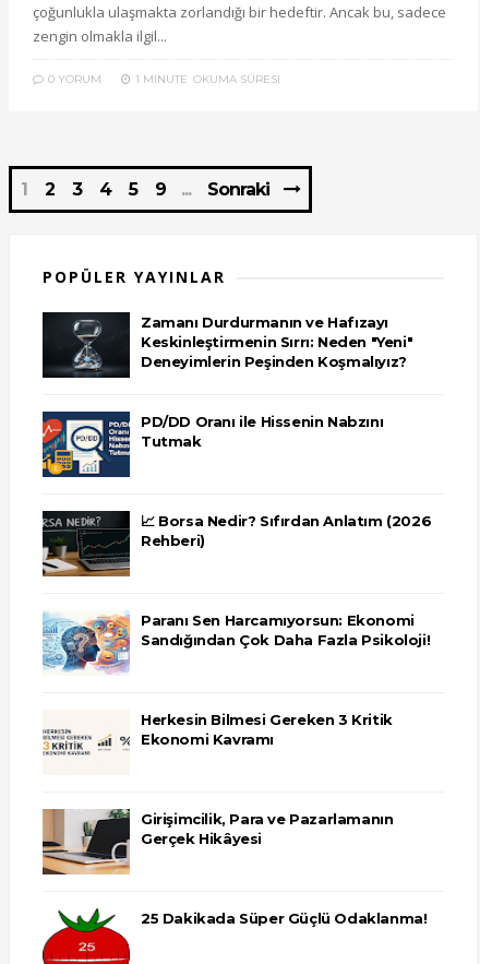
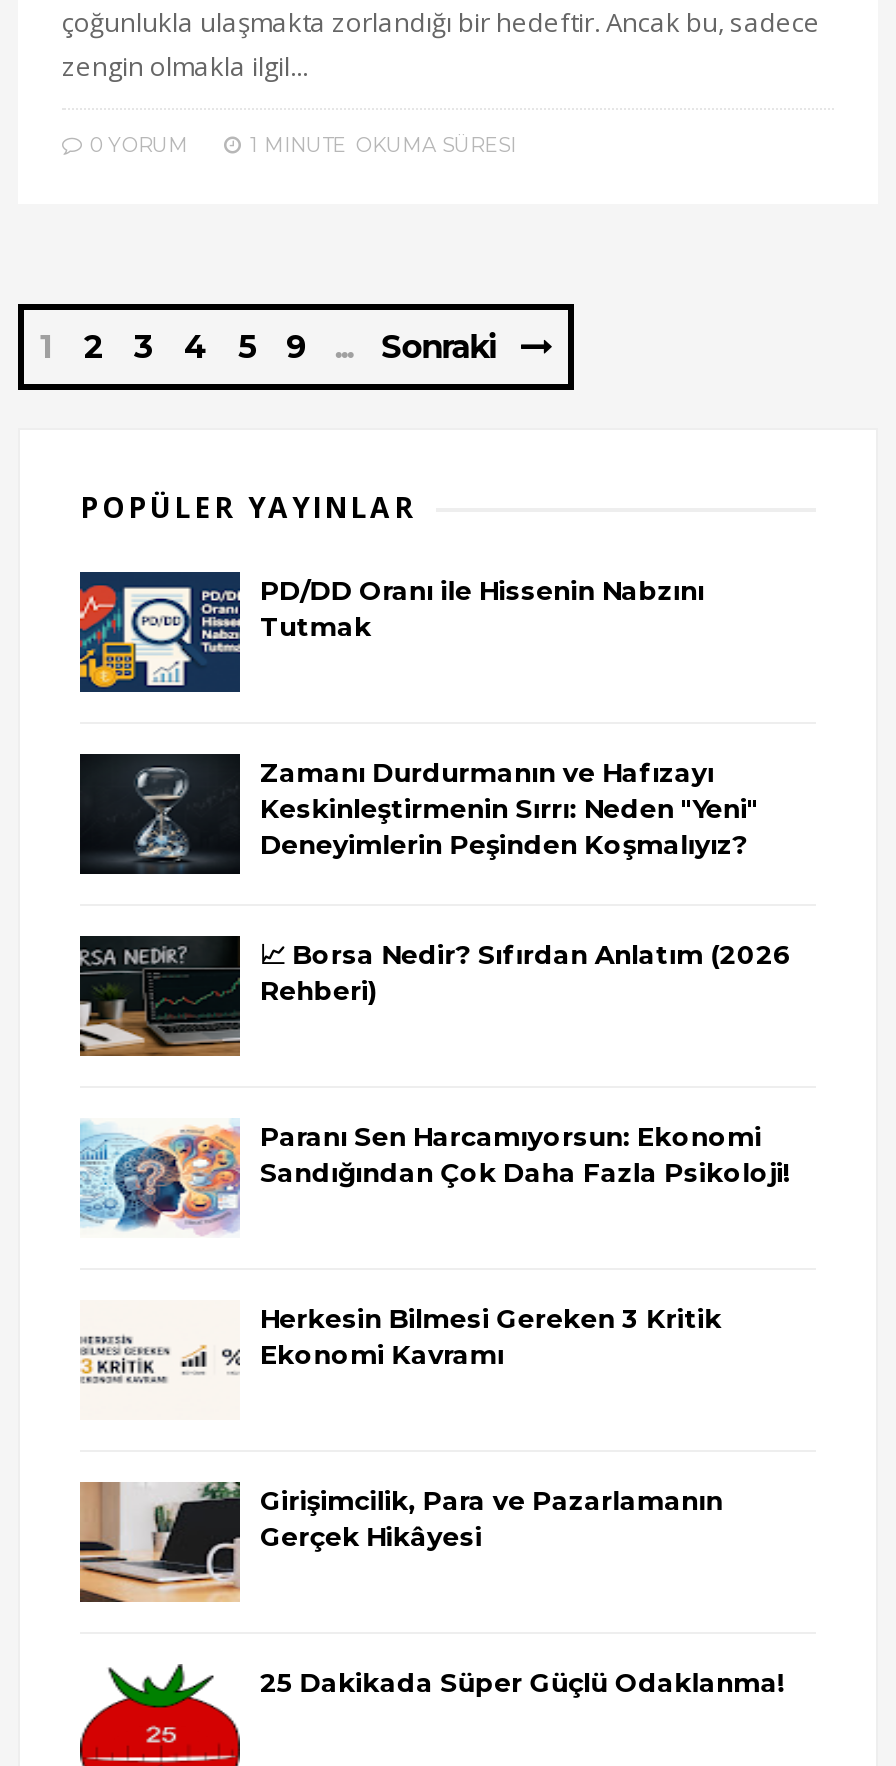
moved [44,312,413,379] -> [82,754,758,876]: [image] | Zamanı Durdurmanın ve Hafızayı | Keskinleştirmenin Sırrı: Neden "Yeni" | Deneyimlerin Peşinden Koşmalıyız?
moved [41,412,383,477] -> [78,572,704,692]: [image] | PD/DD Oranı ile Hissenin Nabzını | Tutmak

